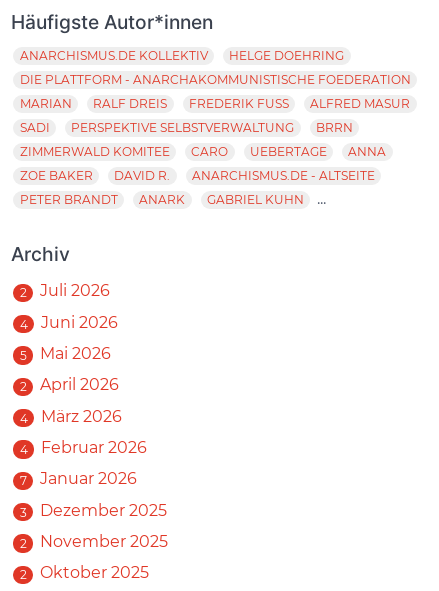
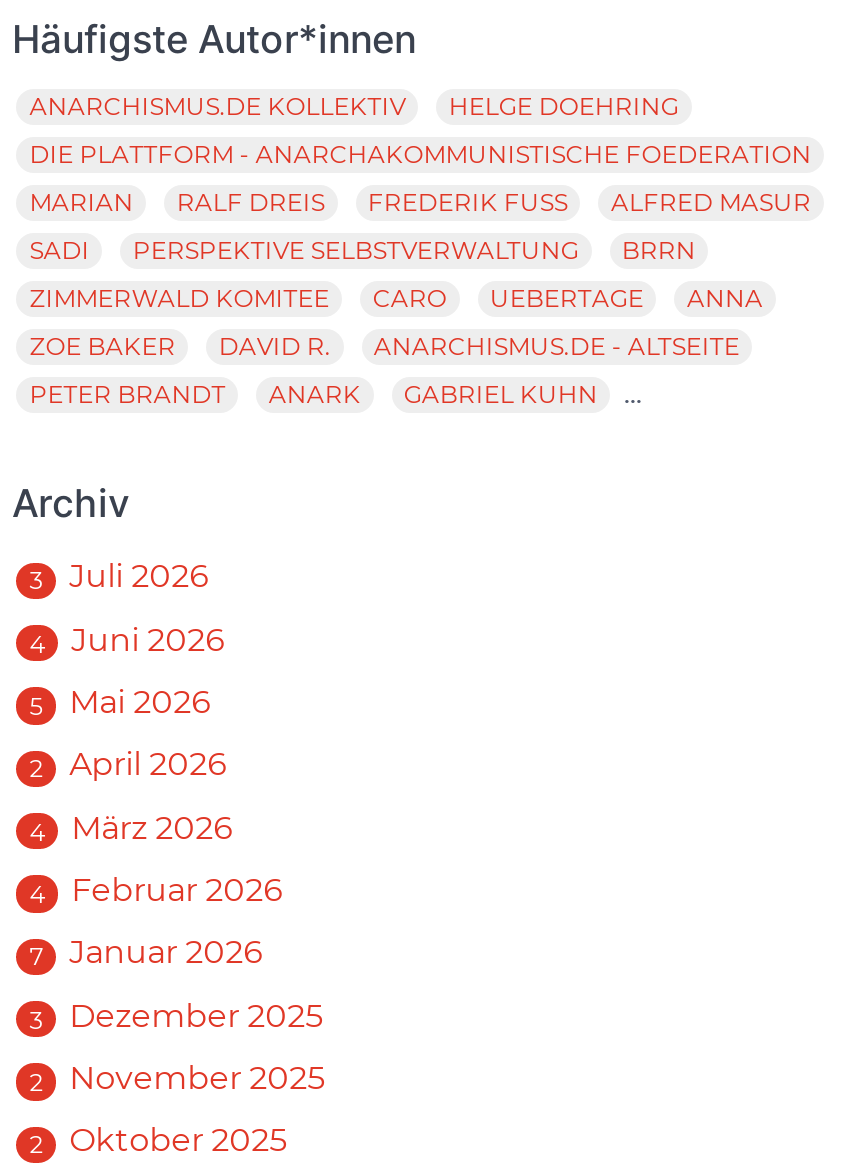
[20,281,110,300] 2 Juli 2026 -> [30,557,209,595] 3 Juli 2026

